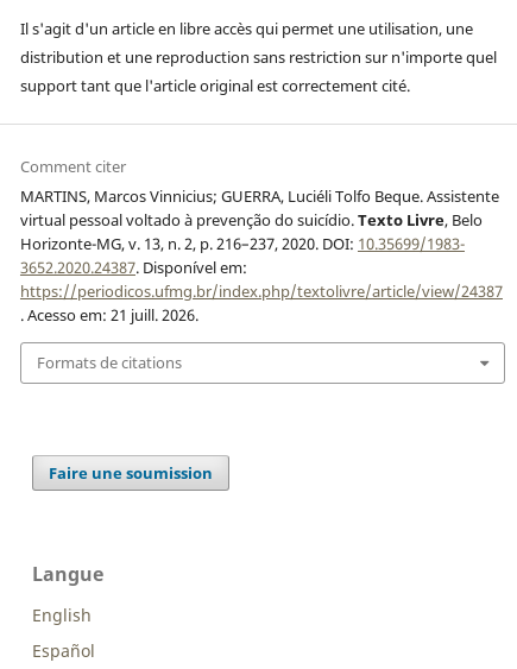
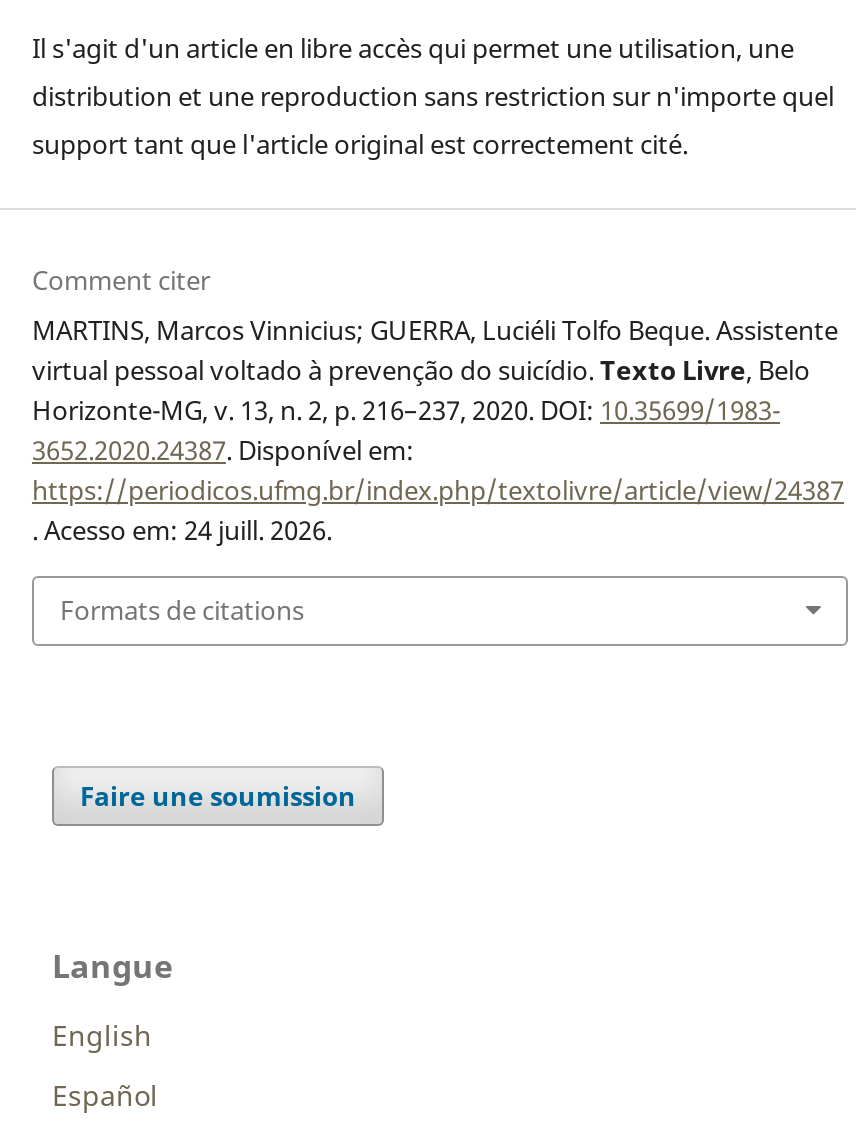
[20,304,198,326] . Acesso em: 21 juill. 2026. -> [32,512,332,548] . Acesso em: 24 juill. 2026.

